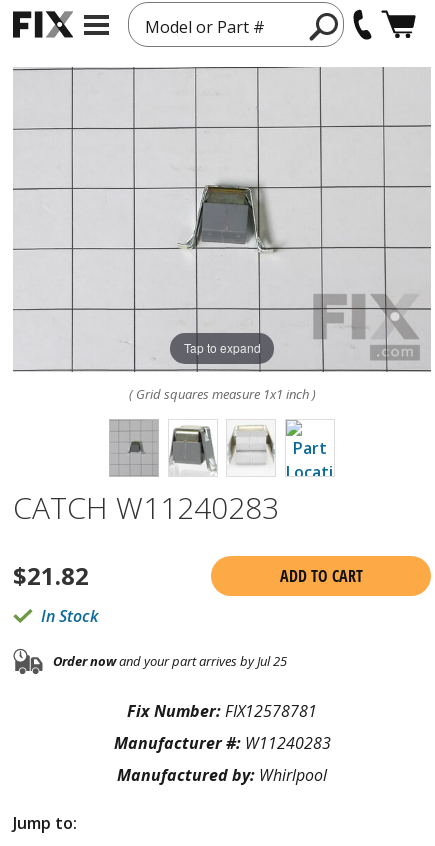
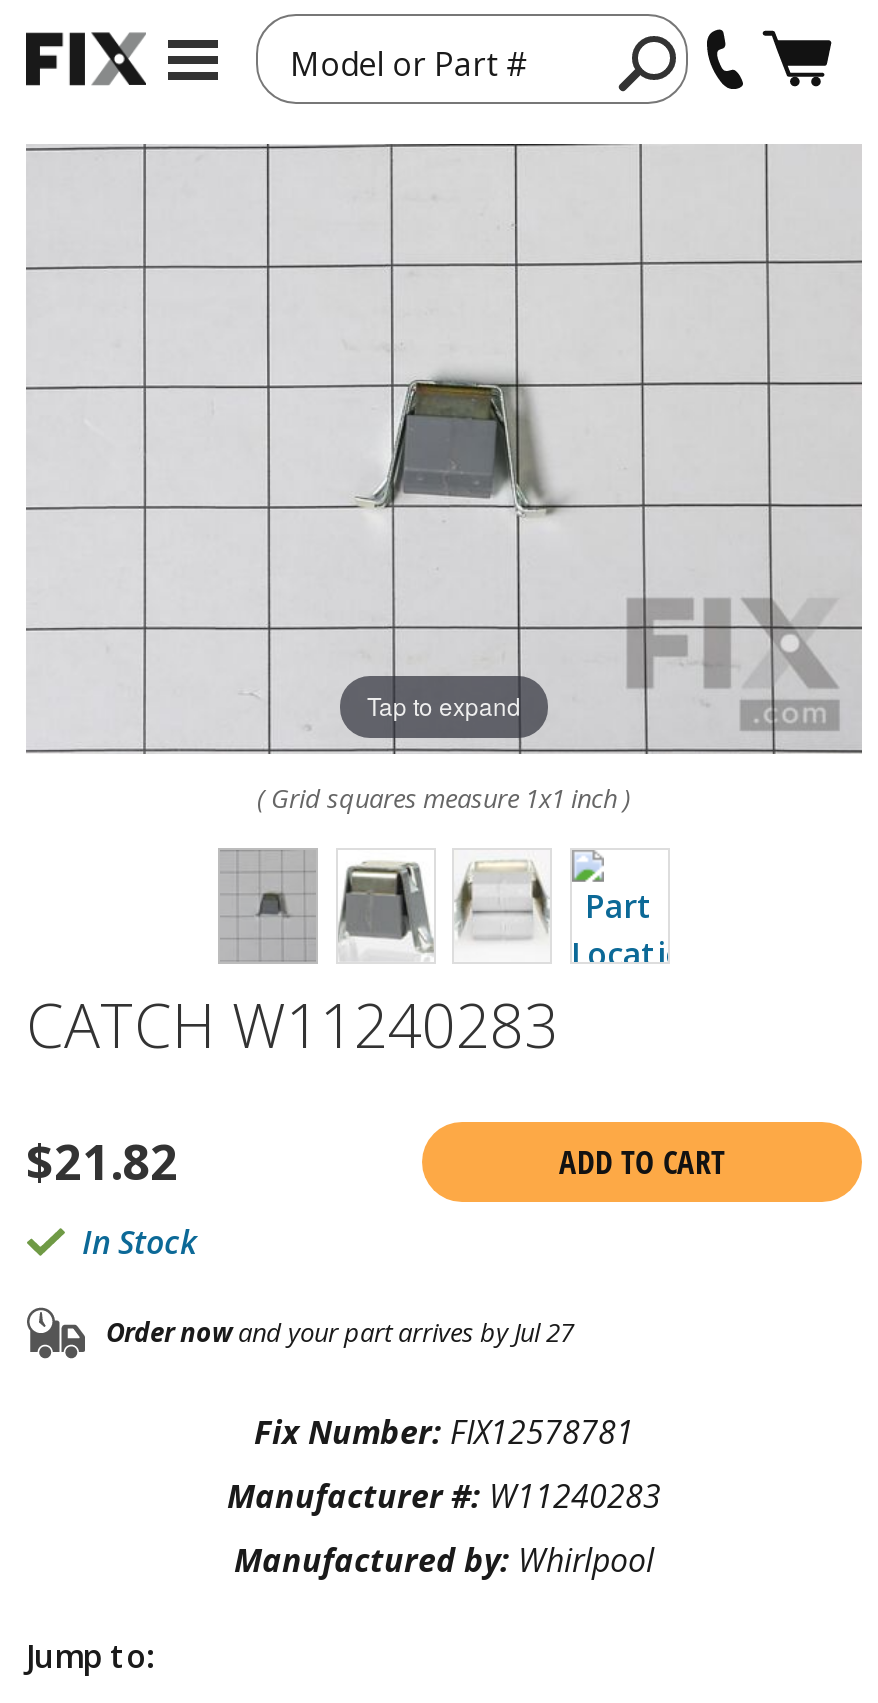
[53,652,287,670] Order nowand your part arrives by Jul 25 -> [106,1315,574,1351] Order nowand your part arrives by Jul 27

